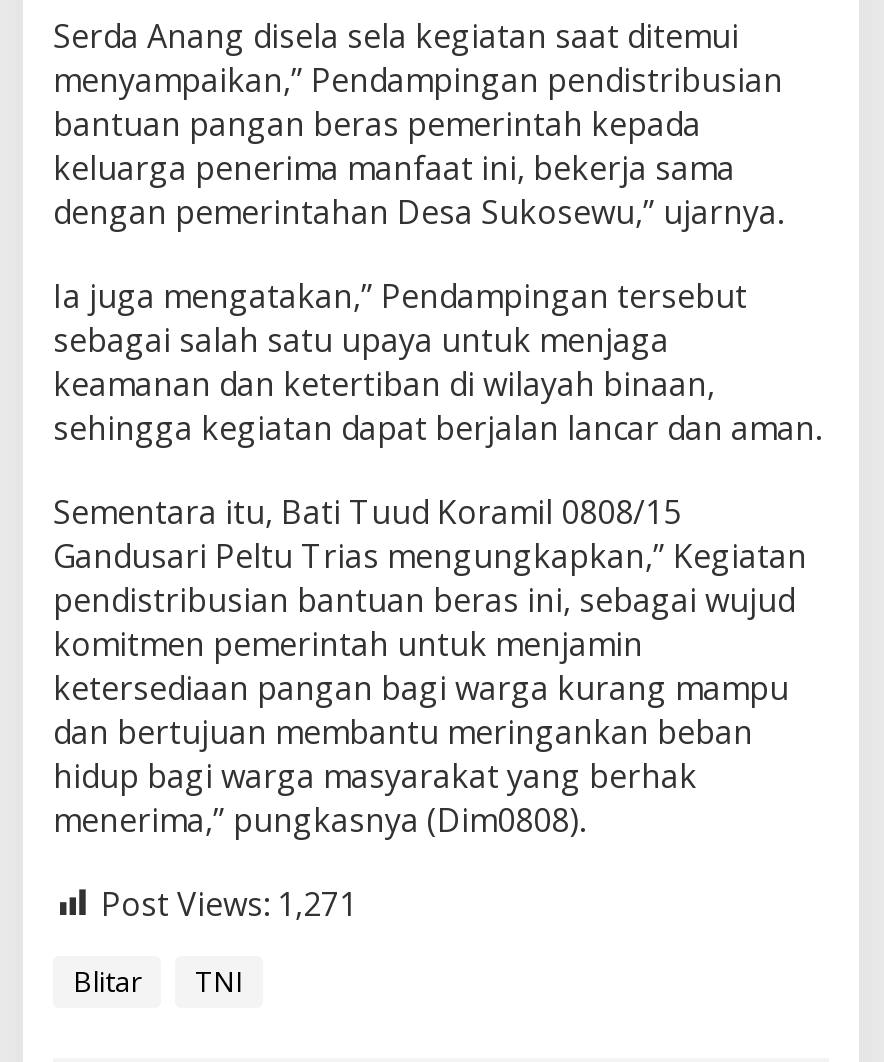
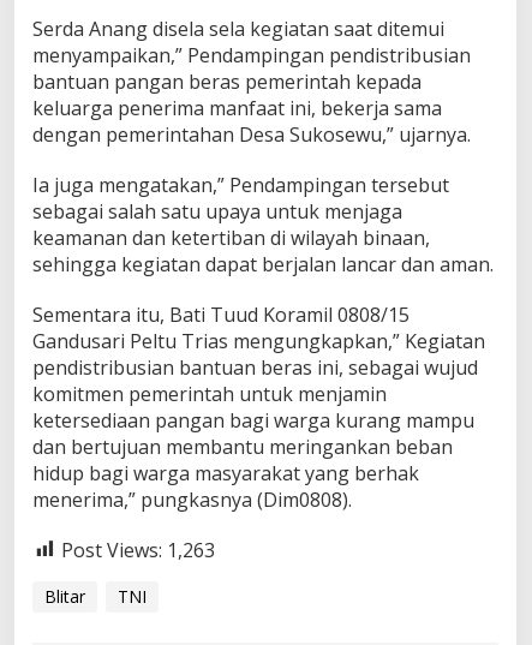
[101,881,357,925] Post Views: 1,271 -> [61,537,215,563] Post Views: 1,263

